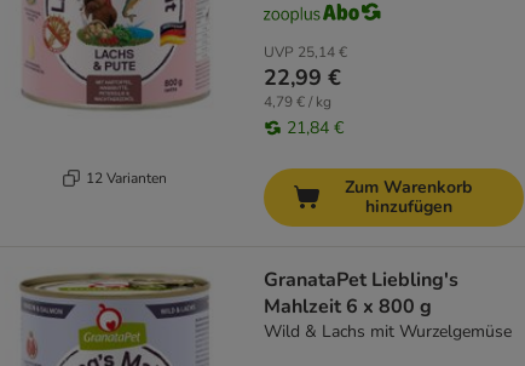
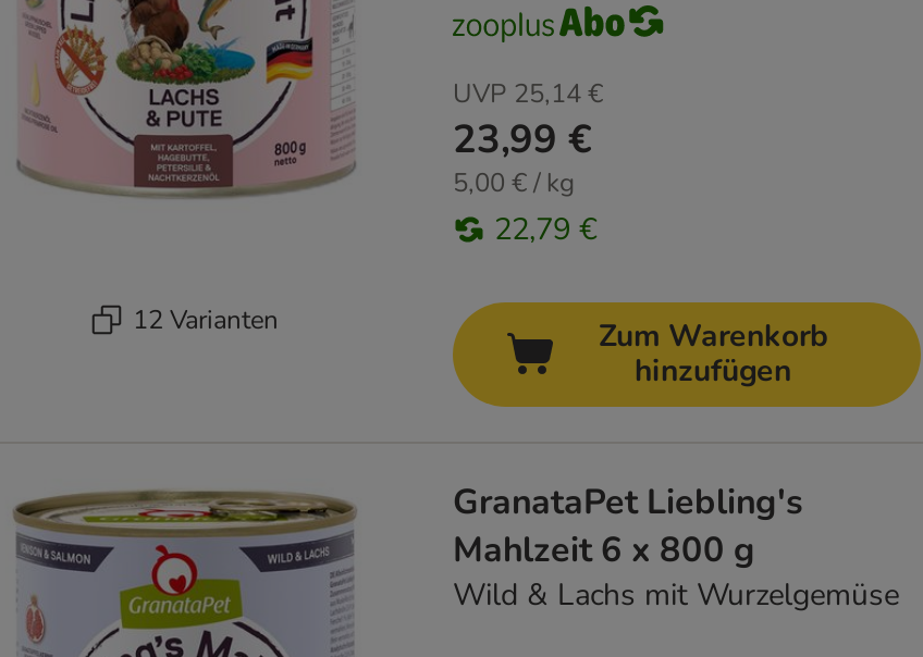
[264,63,341,92] 22,99 € -> [453,113,592,166] 23,99 €
[264,92,331,112] 4,79 € / kg -> [453,166,575,200] 5,00 € / kg
[287,116,344,139] 21,84 € -> [494,209,596,250] 22,79 €

